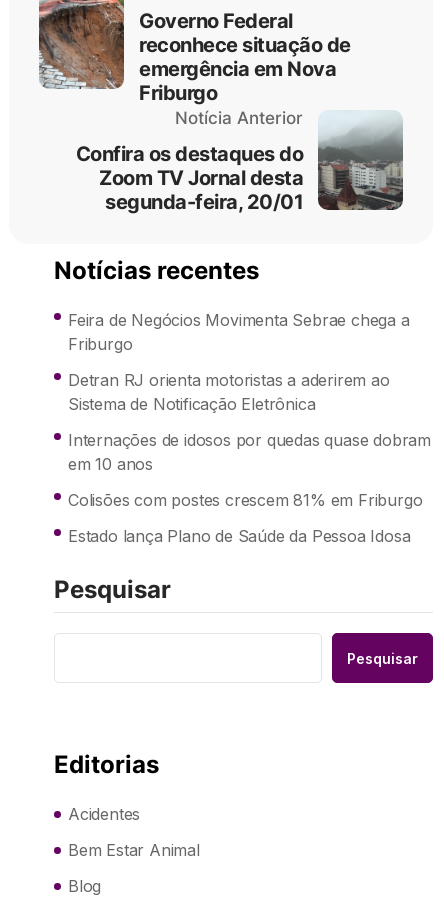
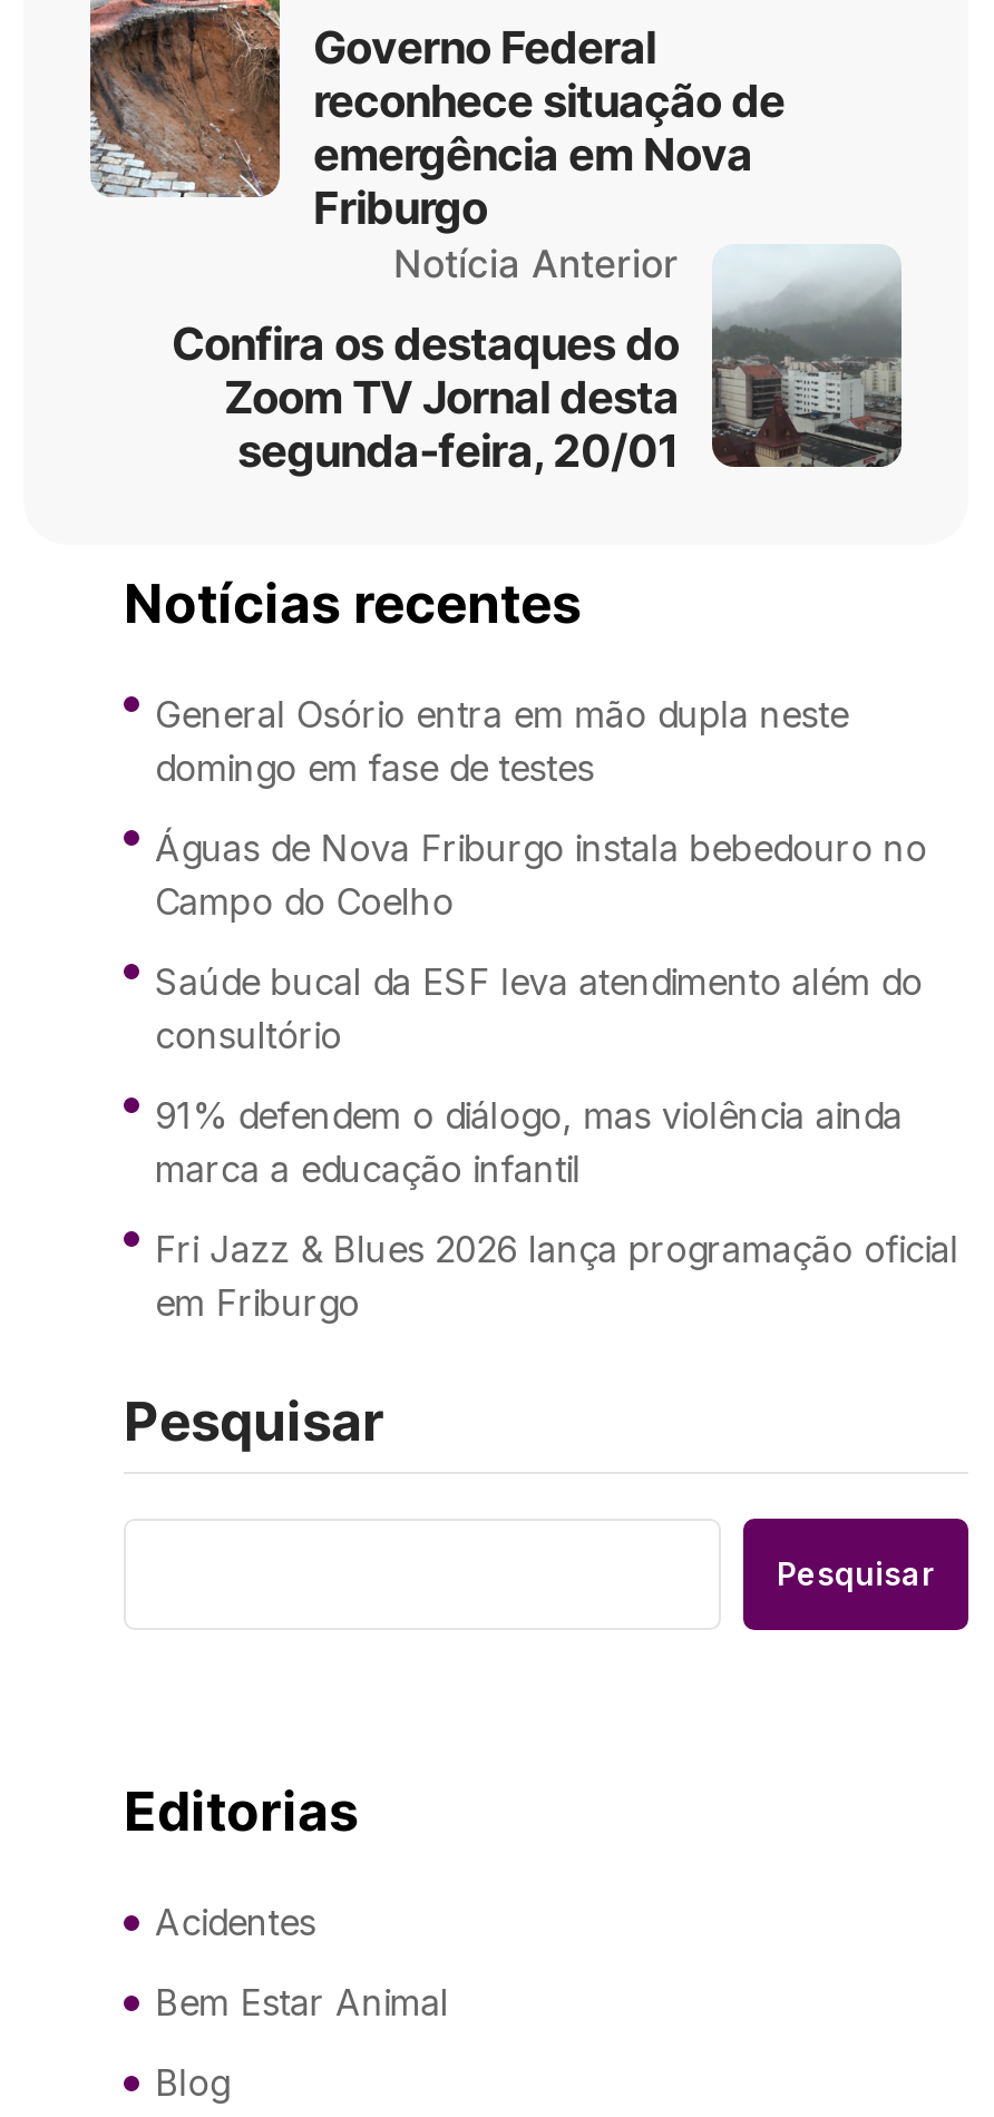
[68,310,410,354] Feira de Negócios Movimenta Sebrae chega a | Friburgo -> [155,692,848,790] General Osório entra em mão dupla neste | domingo em fase de testes
[68,370,390,414] Detran RJ orienta motoristas a aderirem ao | Sistema de Notificação Eletrônica -> [155,825,927,923] Águas de Nova Friburgo instala bebedouro no | Campo do Coelho
[68,430,431,474] Internações de idosos por quedas quase dobram | em 10 anos -> [155,959,922,1057] Saúde bucal da ESF leva atendimento além do | consultório
[68,490,422,510] Colisões com postes crescem 81% em Friburgo -> [155,1093,902,1191] 91% defendem o diálogo, mas violência ainda | marca a educação infantil
[68,526,410,546] Estado lança Plano de Saúde da Pessoa Idosa -> [155,1227,959,1325] Fri Jazz & Blues 2026 lança programação oficial | em Friburgo

